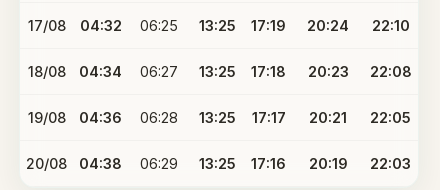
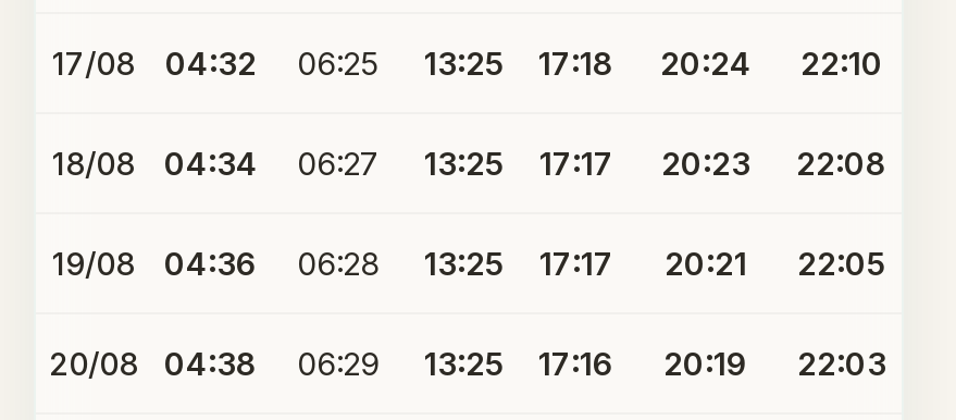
[27,17,409,34] 17/08 04:32 06:25 13:25 17:19 20:24 22:10 -> [52,45,883,82] 17/08 04:32 06:25 13:25 17:18 20:24 22:10
[27,63,411,80] 18/08 04:34 06:27 13:25 17:18 20:23 22:08 -> [52,145,887,182] 18/08 04:34 06:27 13:25 17:17 20:23 22:08

